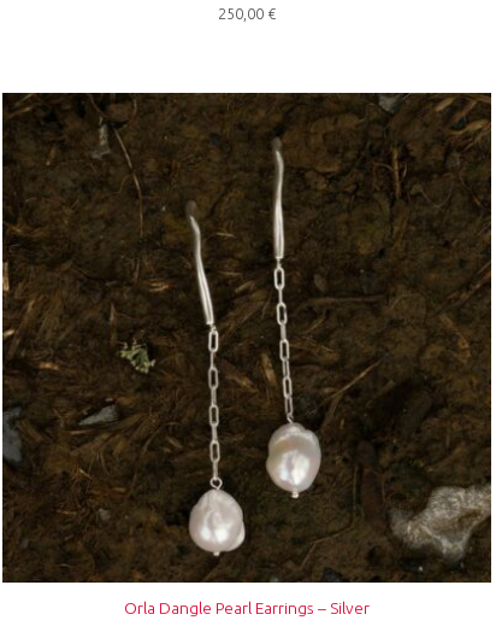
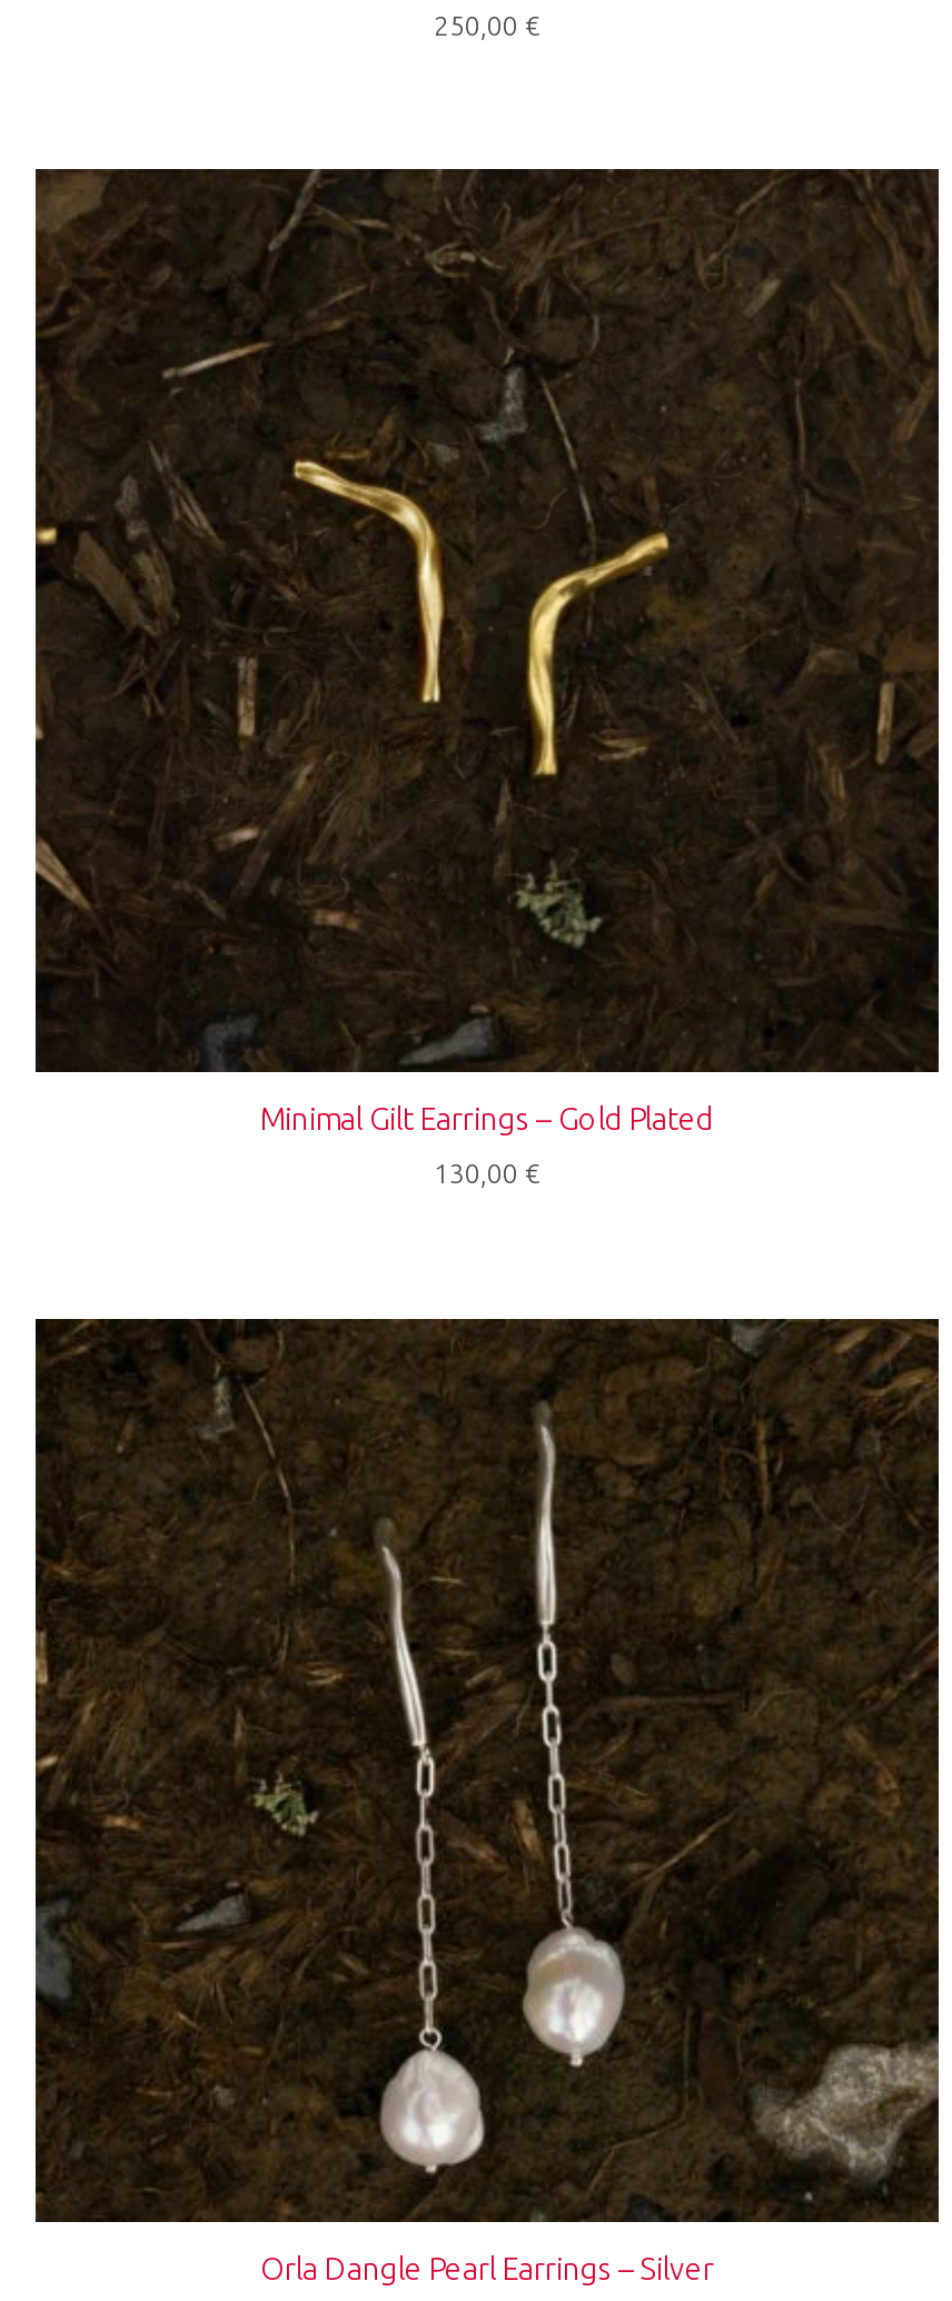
none -> [33,168,941,1188] [image] | Minimal Gilt Earrings – Gold Plated | 130,00 €

